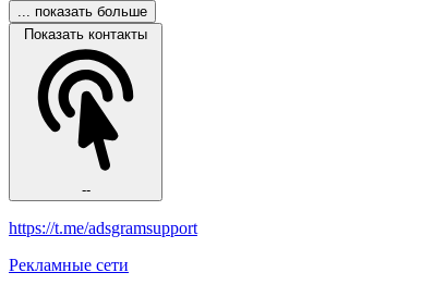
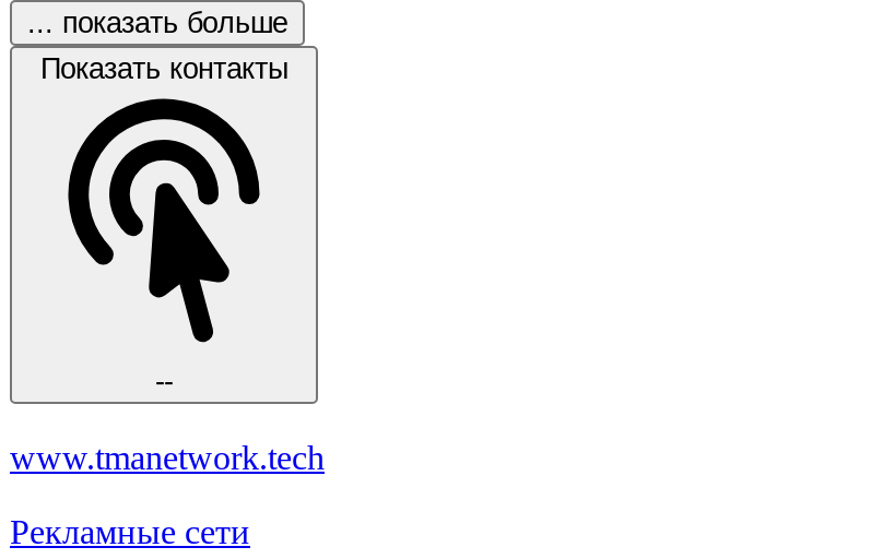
[9,218,197,237] https://t.me/adsgramsupport -> [10,438,325,475] www.tmanetwork.tech

